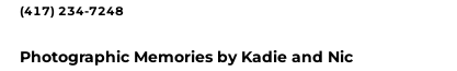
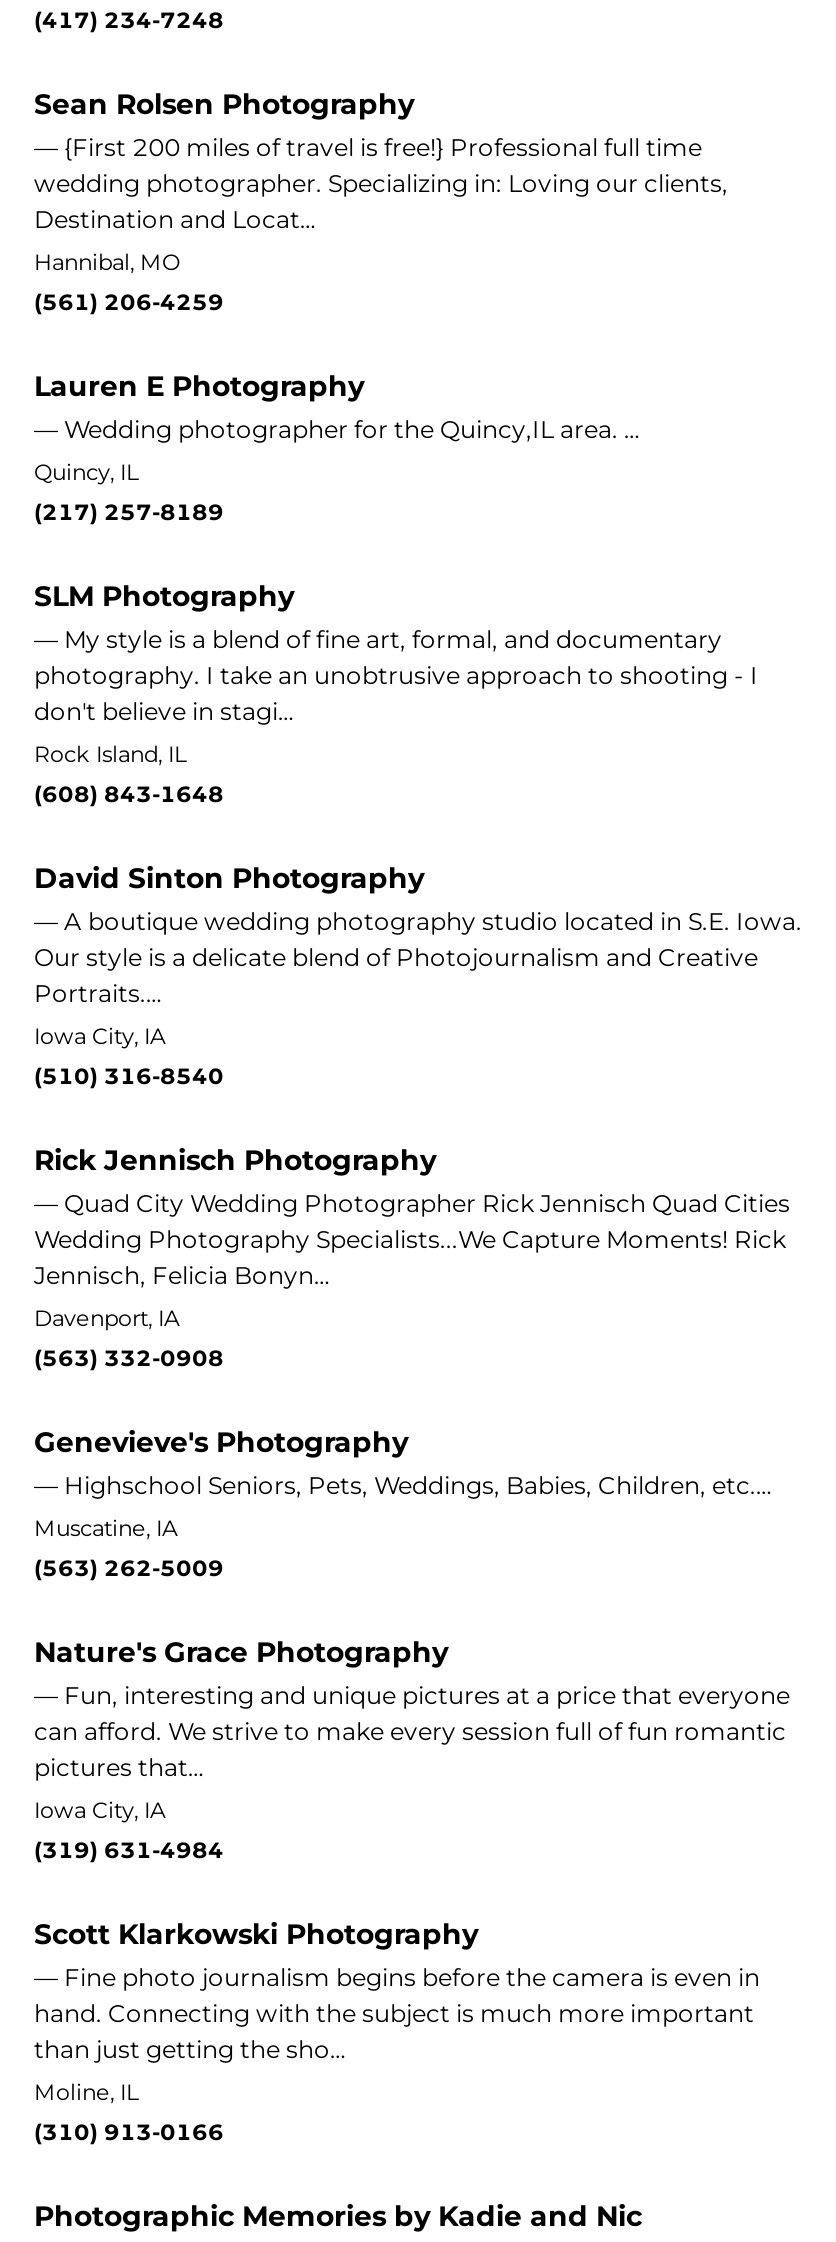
none -> [34,86,802,2146] Sean Rolsen Photography | — {First 200 miles of travel is free!} Professional full time | wedding photographer. Specializing in: Loving our clients, | Destination and Locat… | Hannibal, MO | (561) 206-4259 | Lauren E Photography | — Wedding photographer for the Quincy,IL area. … | Quincy, IL | (217) 257-8189 | SLM Photography | — My style is a blend of fine art, formal, and documentary | photography. I take an unobtrusive approach to shooting - I | don't believe in stagi… | Rock Island, IL | (608) 843-1648 | David Sinton Photography | — A boutique wedding photography studio located in S.E. Iowa. | Our style is a delicate blend of Photojournalism and Creative | Portraits.… | Iowa City, IA | (510) 316-8540 | Rick Jennisch Photography | — Quad City Wedding Photographer Rick Jennisch Quad Cities | Wedding Photography Specialists...We Capture Moments! Rick | Jennisch, Felicia Bonyn… | Davenport, IA | (563) 332-0908 | Genevieve's Photography | — Highschool Seniors, Pets, Weddings, Babies, Children, etc.… | Muscatine, IA | (563) 262-5009 | Nature's Grace Photography | — Fun, interesting and unique pictures at a price that everyone | can afford. We strive to make every session full of fun romantic | pictures that… | Iowa City, IA | (319) 631-4984 | Scott Klarkowski Photography | — Fine photo journalism begins before the camera is even in | hand. Connecting with the subject is much more important | than just getting the sho… | Moline, IL | (310) 913-0166

